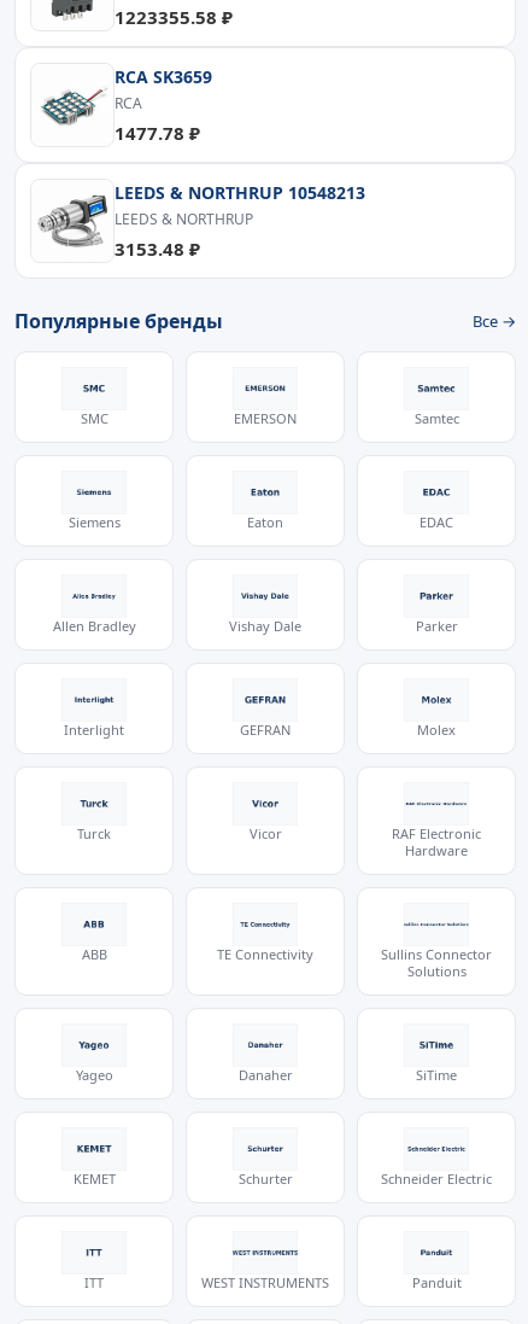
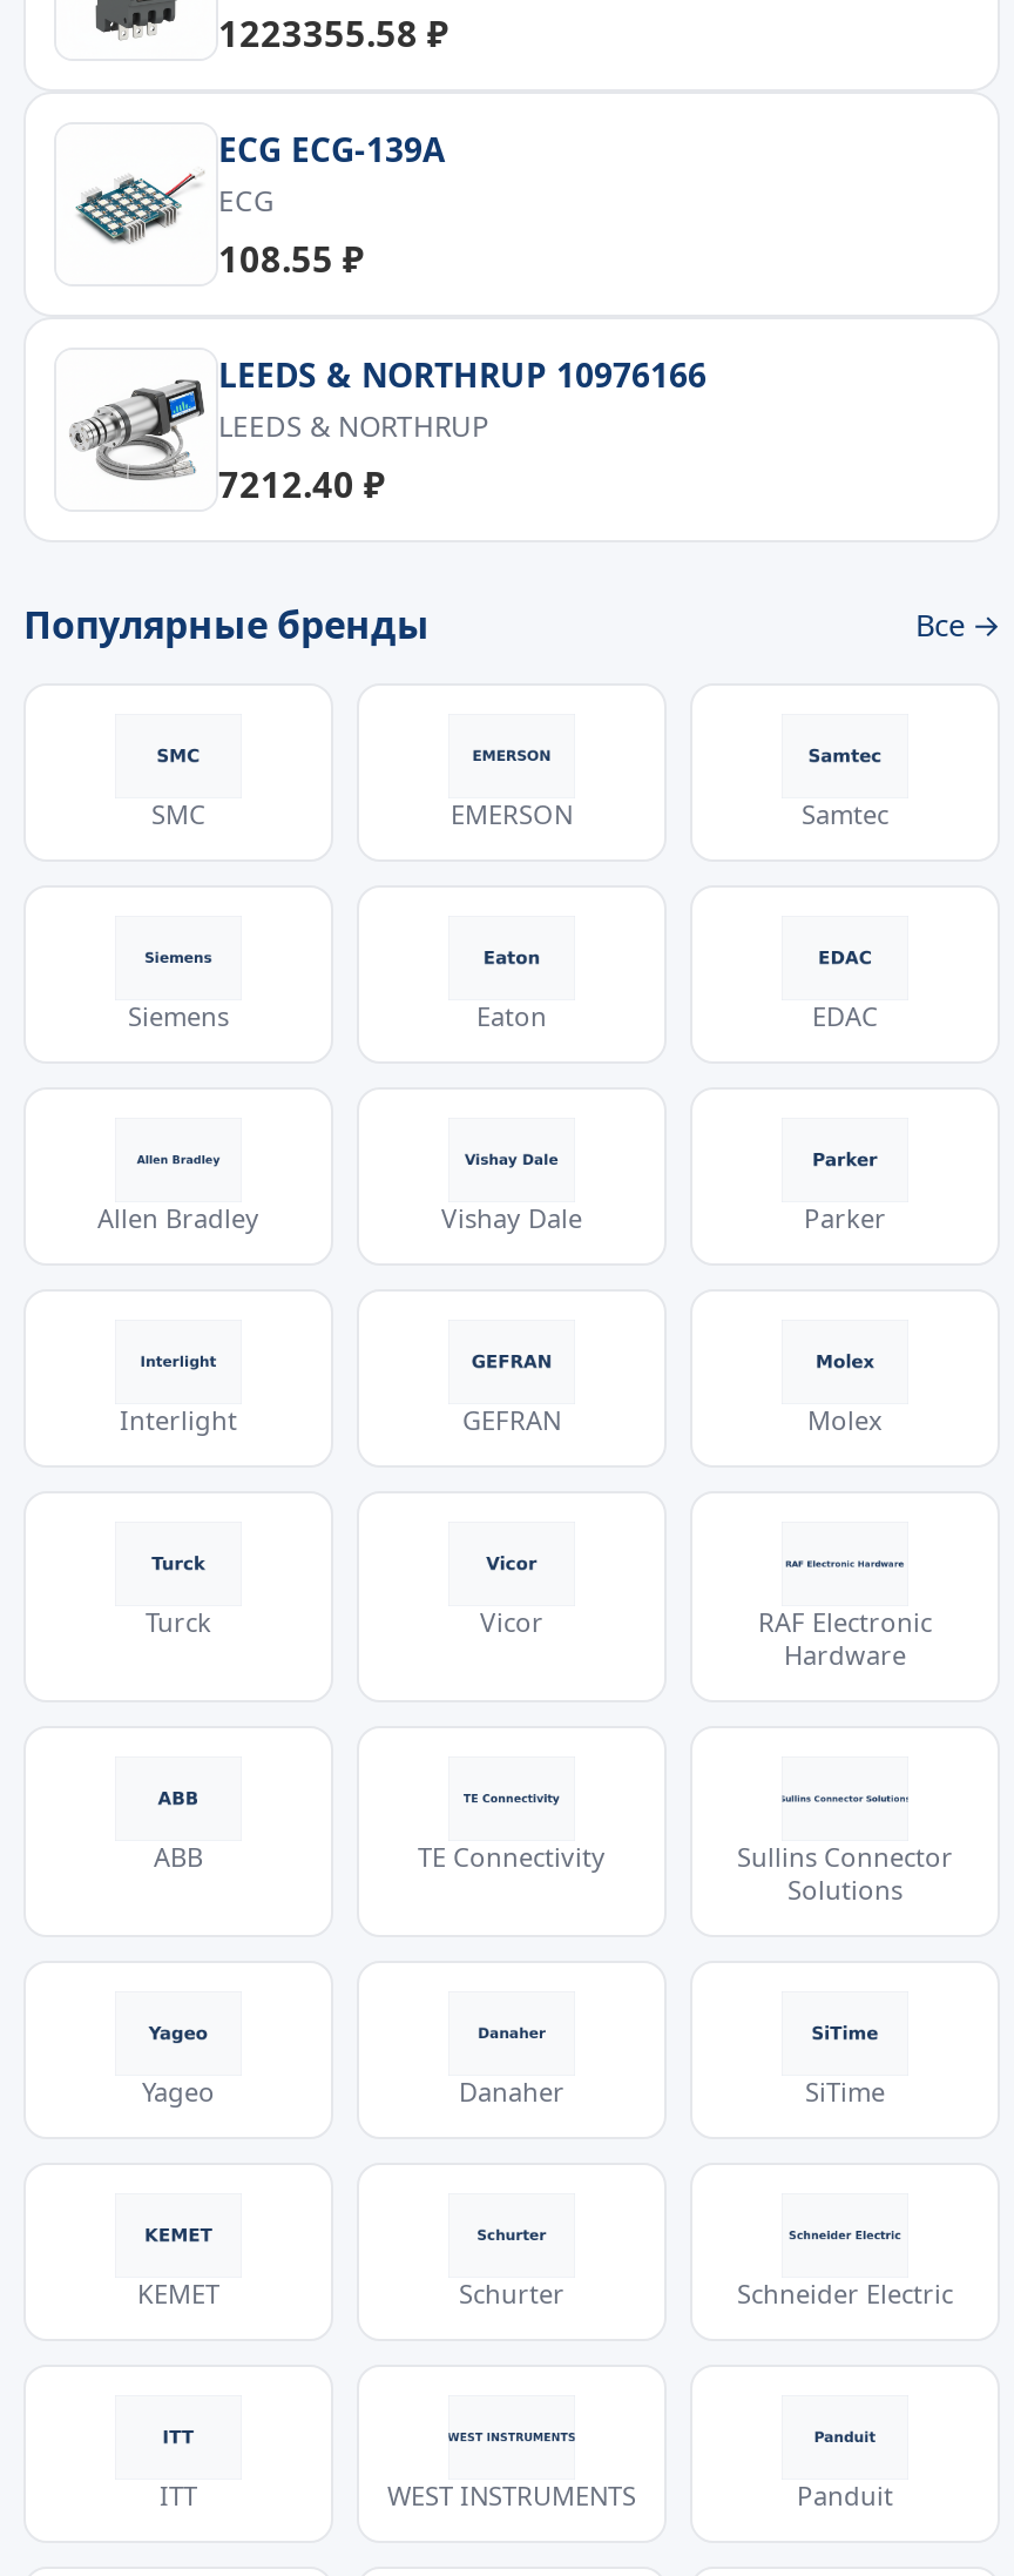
[115,65,212,145] RCA SK3659 | RCA | 1477.78 ₽ -> [218,127,446,282] ECG ECG-139A | ECG | 108.55 ₽
[115,181,365,204] LEEDS & NORTHRUP 10548213 -> [218,352,707,397] LEEDS & NORTHRUP 10976166
[115,237,200,261] 3153.48 ₽ -> [218,460,385,507] 7212.40 ₽

